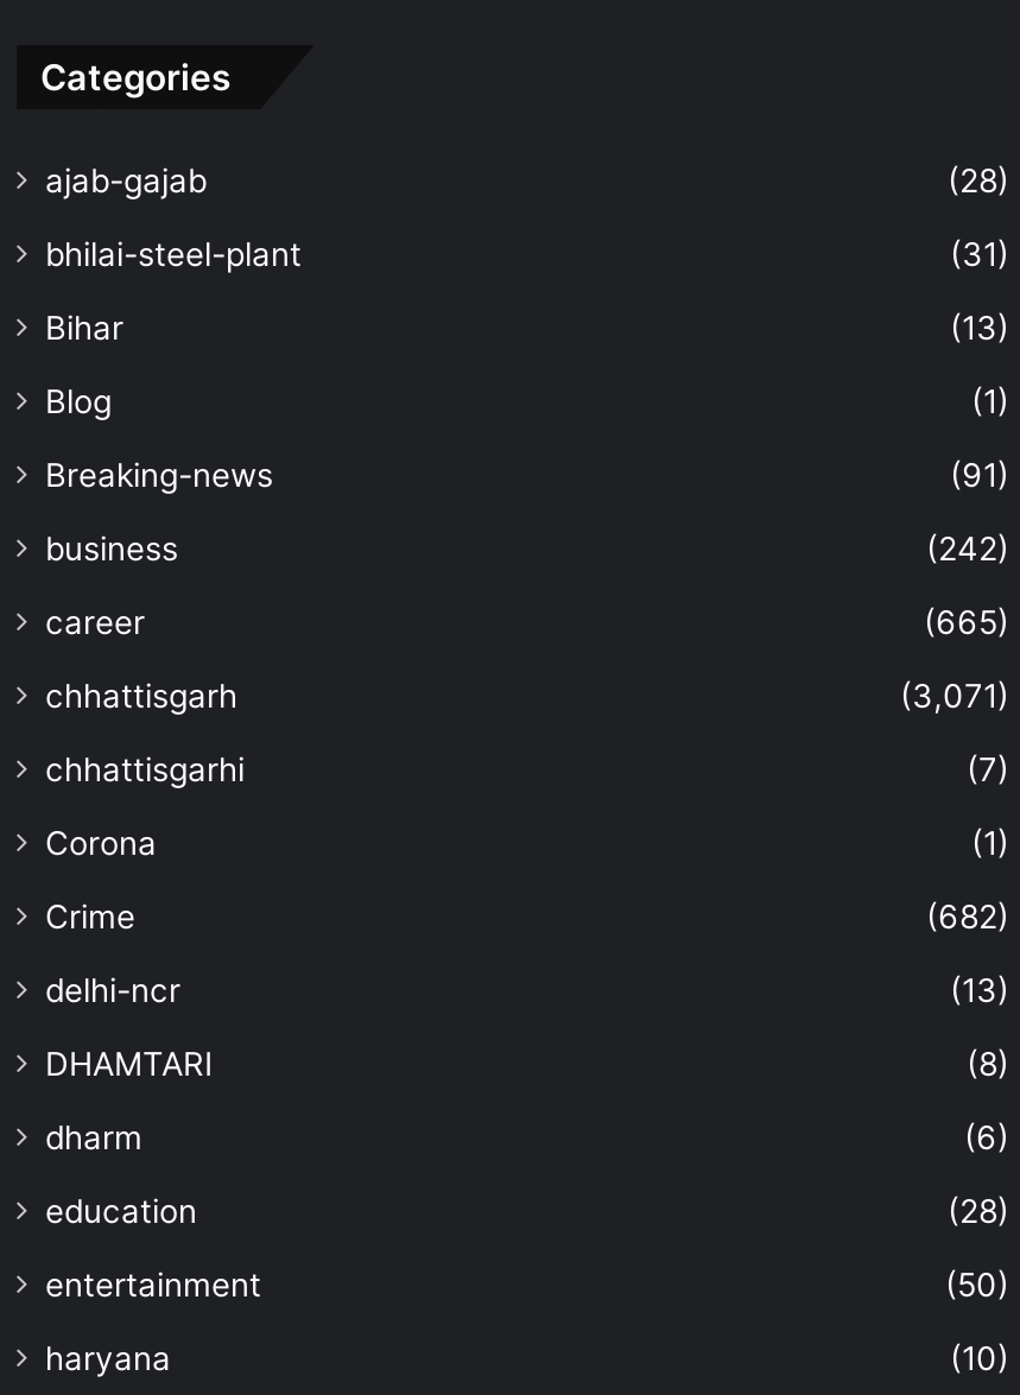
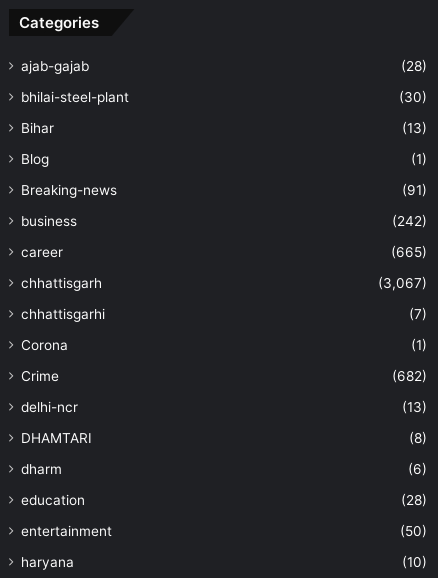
[950,236,1009,274] (31) -> [399,89,427,105] (30)
[900,678,1009,716] (3,071) -> [378,275,427,291] (3,067)

